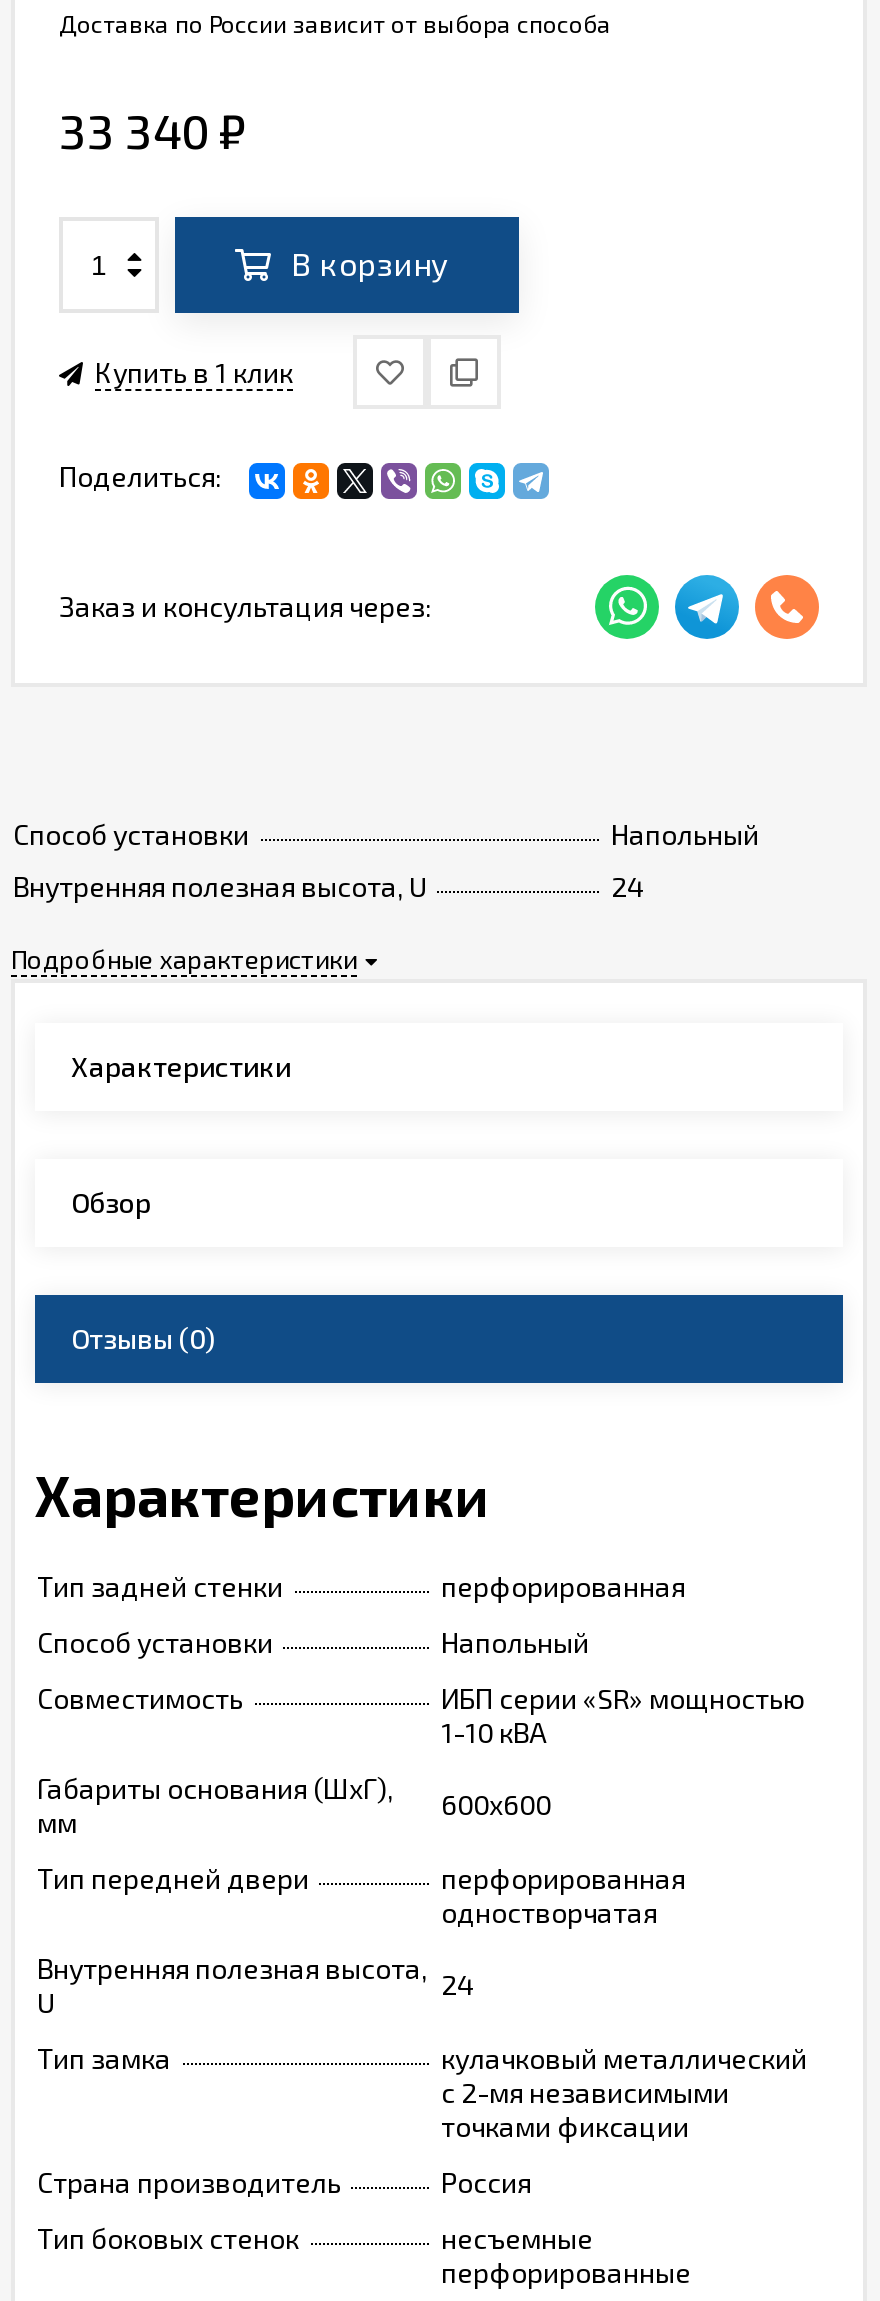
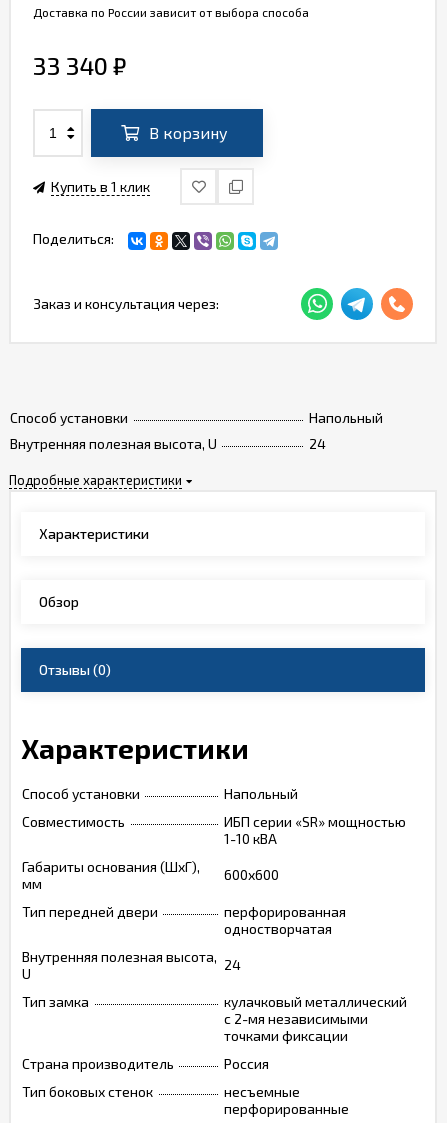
[37,1569,685,1603] Тип задней стенки | перфорированная -> none

